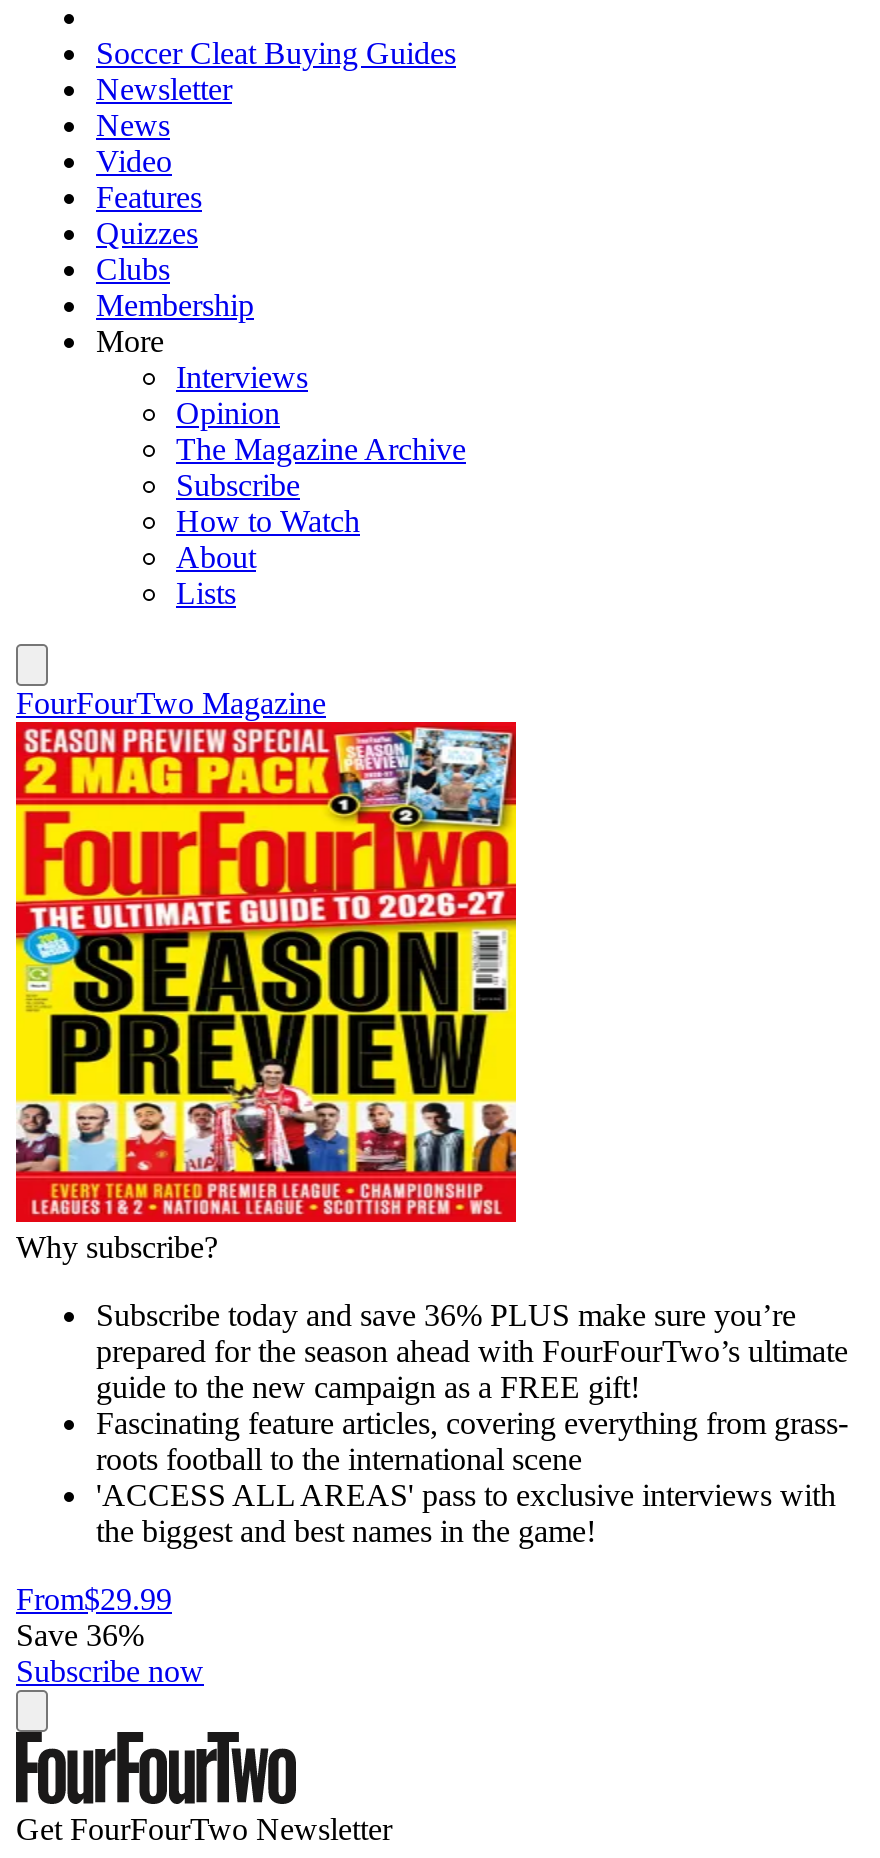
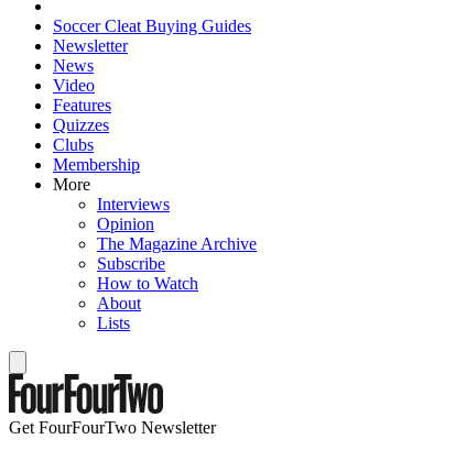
[16,685,326,719] FourFourTwo Magazine -> none
[14,720,848,1687] [image] | Why subscribe? | Subscribe today and save 36% PLUS make sure you’re | prepared for the season ahead with FourFourTwo’s ultimate | guide to the new campaign as a FREE gift! | Fascinating feature articles, covering everything from grass- | roots football to the international scene | 'ACCESS ALL AREAS' pass to exclusive interviews with | the biggest and best names in the game! | From$29.99 | Save 36% | Subscribe now -> none

